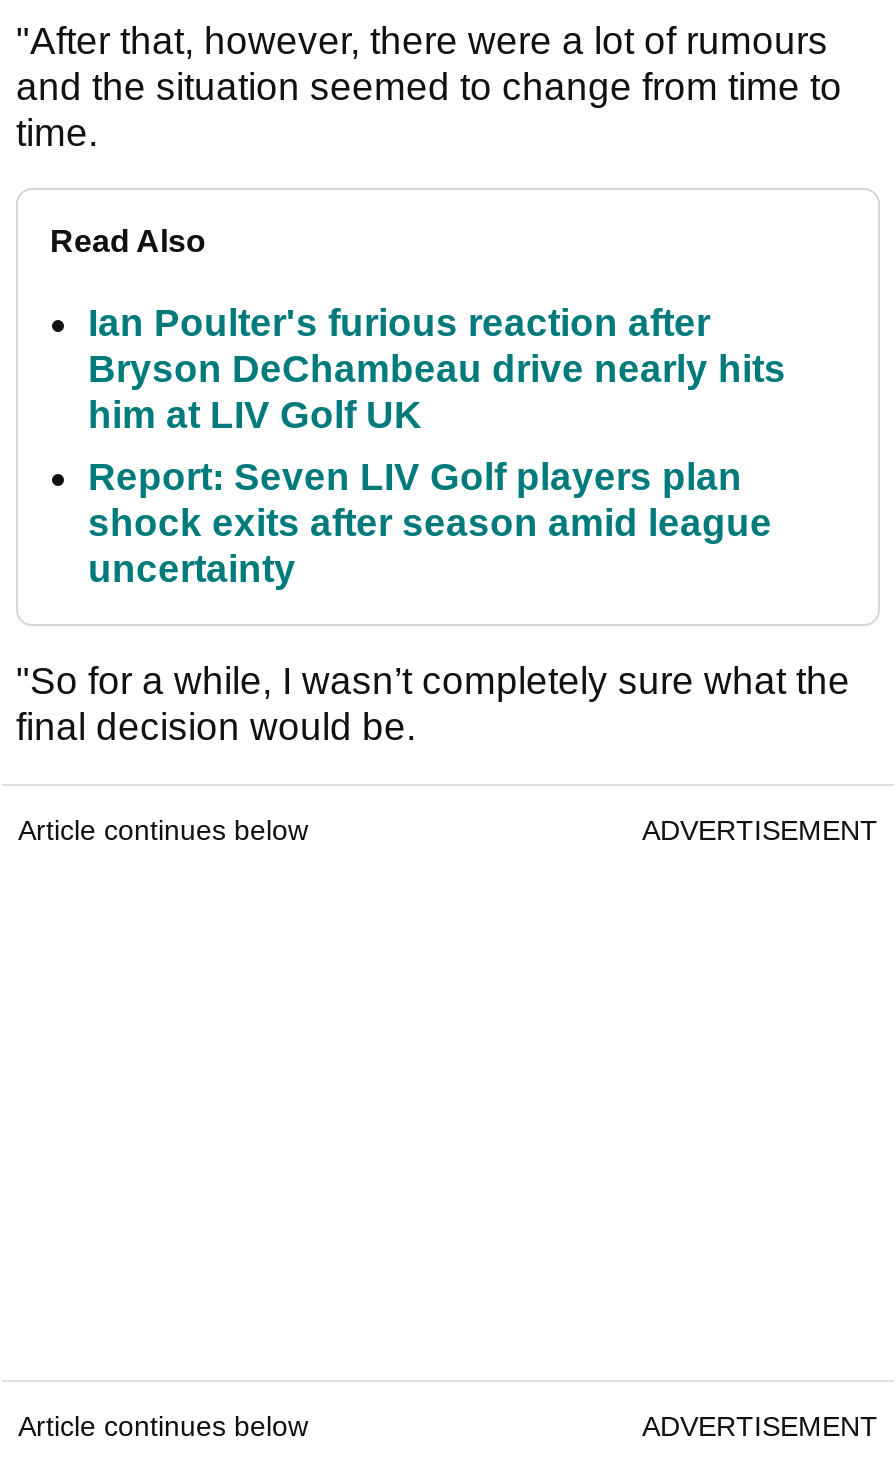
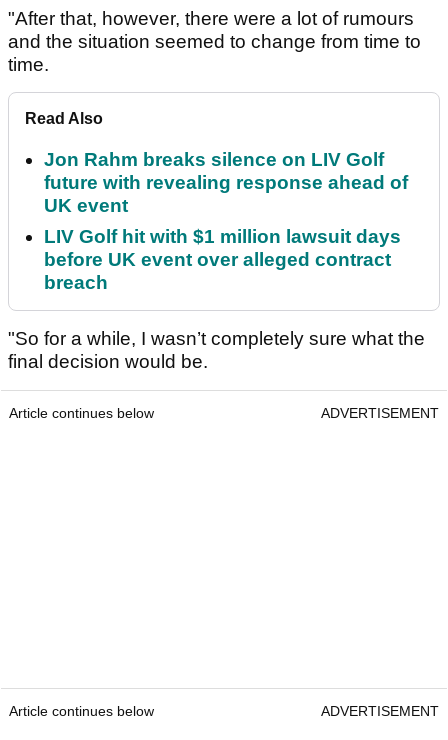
[88,302,786,436] Ian Poulter's furious reaction after | Bryson DeChambeau drive nearly hits | him at LIV Golf UK -> [44,149,408,216] Jon Rahm breaks silence on LIV Golf | future with revealing response ahead of | UK event
[88,456,772,590] Report: Seven LIV Golf players plan | shock exits after season amid league | uncertainty -> [44,226,401,293] LIV Golf hit with $1 million lawsuit days | before UK event over alleged contract | breach

